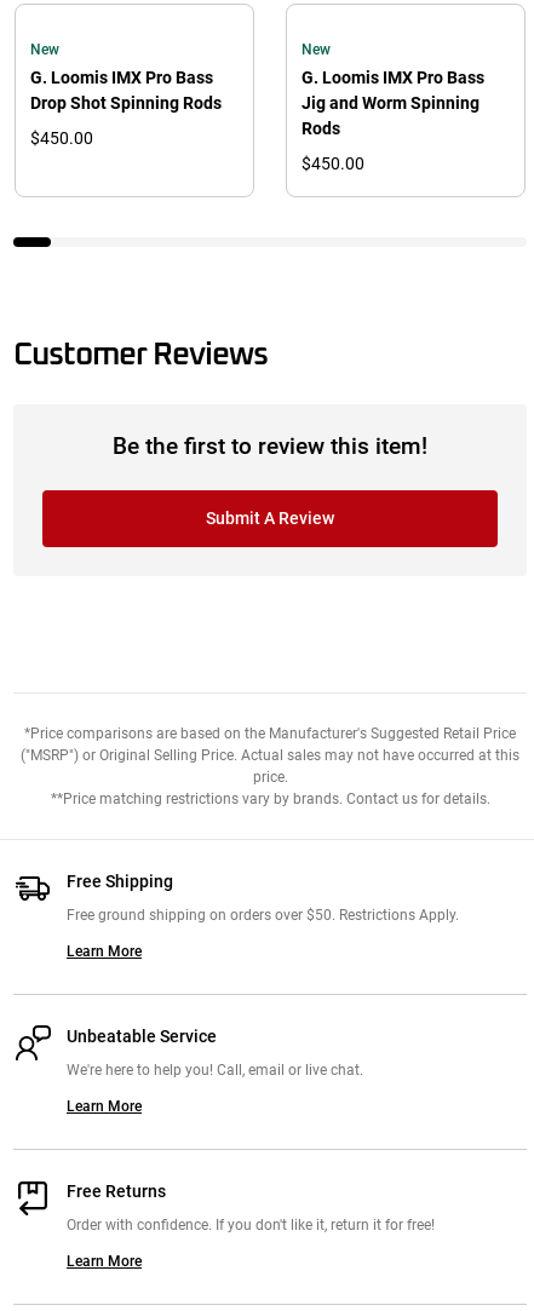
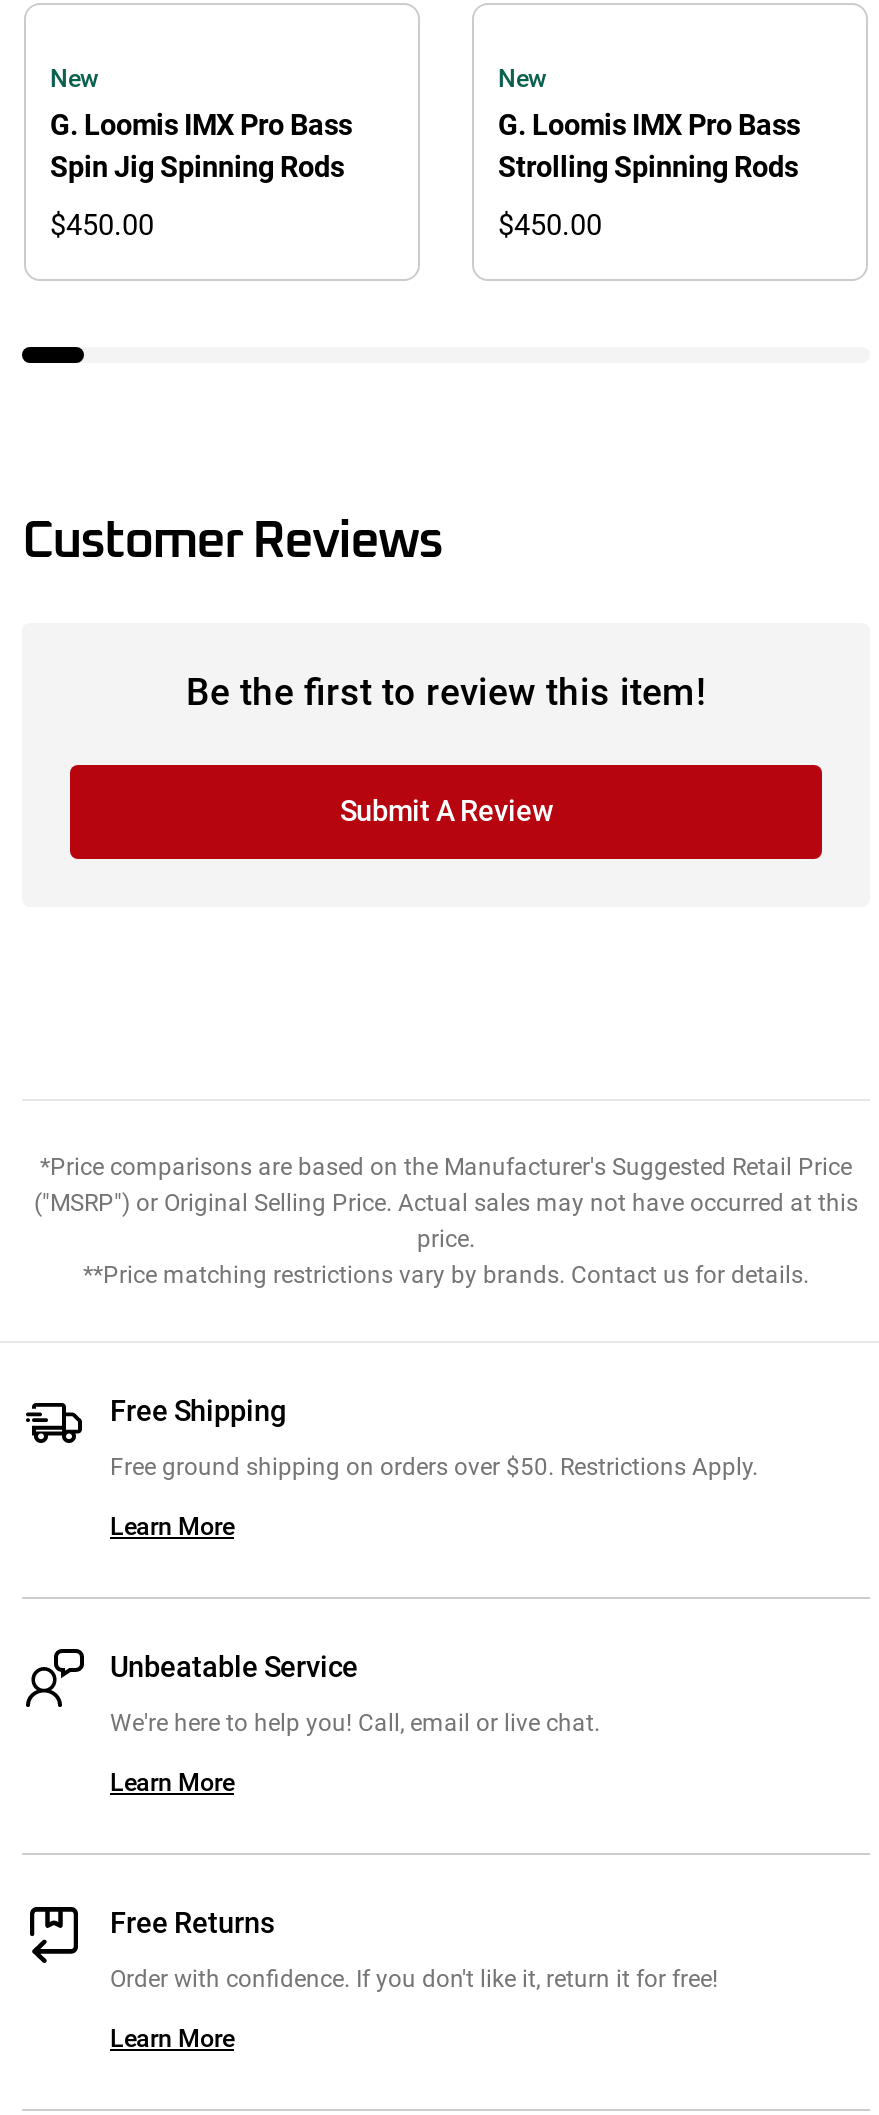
[30,93,222,114] Drop Shot Spinning Rods -> [50,151,344,185] Spin Jig Spinning Rods
[302,93,480,139] Jig and Worm Spinning | Rods -> [498,151,798,185] Strolling Spinning Rods

